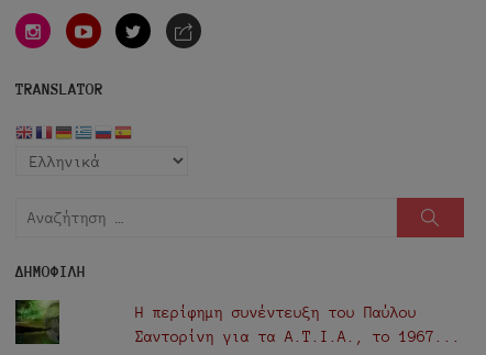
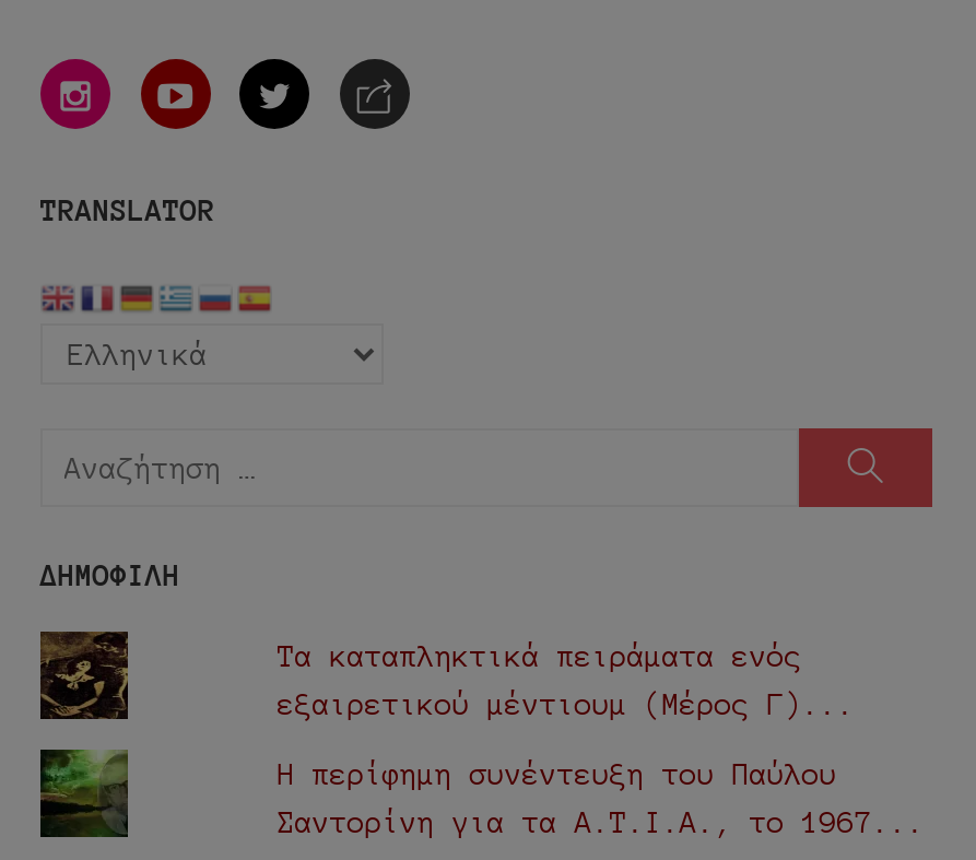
none -> [38,631,130,722] [image]
none -> [278,638,855,721] Τα καταπληκτικά πειράματα ενός | εξαιρετικού μέντιουμ (Μέρος Γ)...

